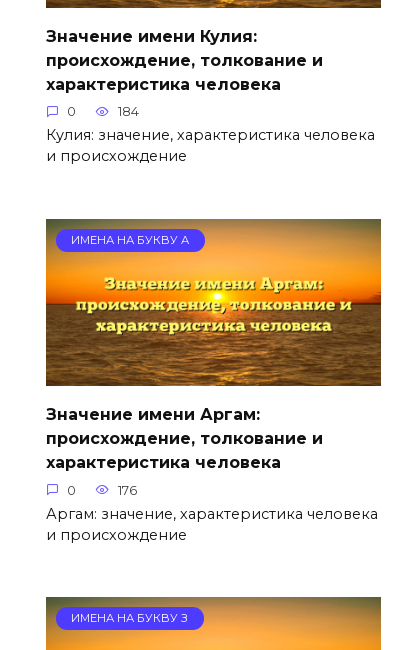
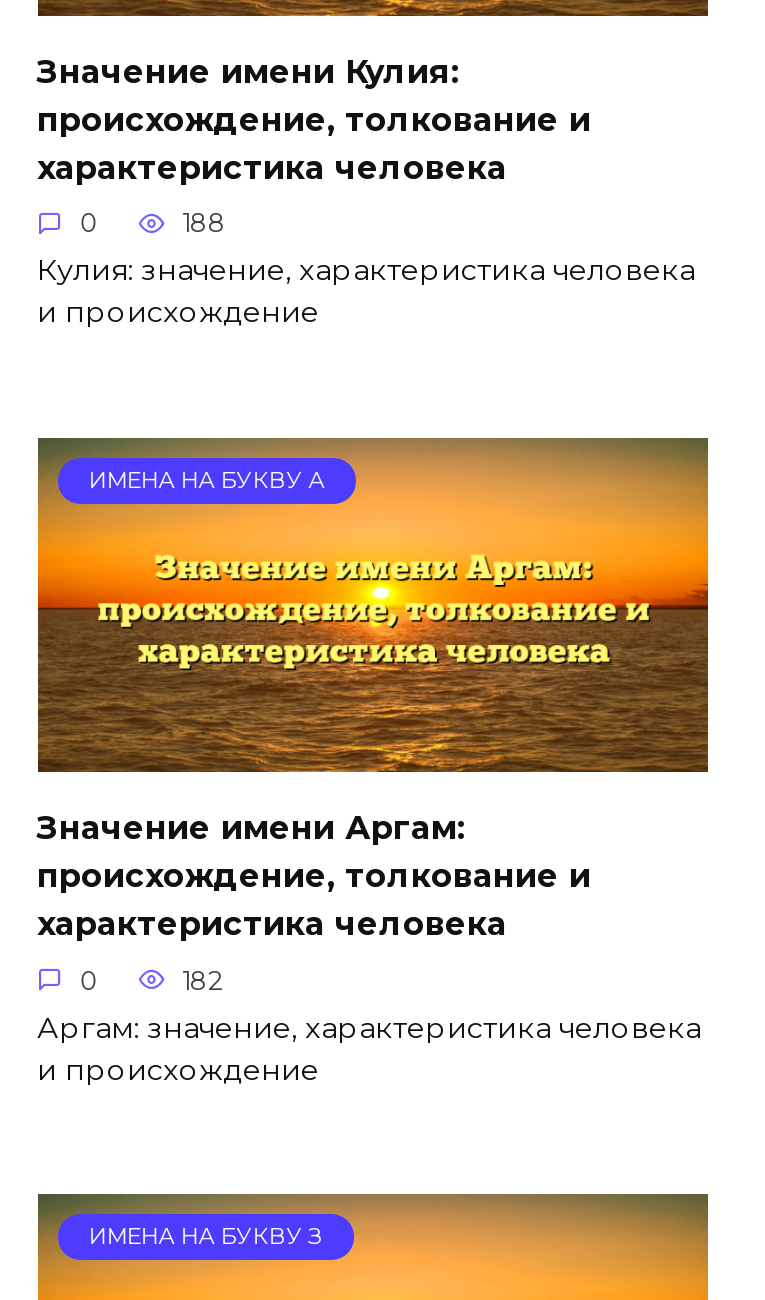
[118,104,139,119] 184 -> [182,209,226,239] 188
[118,483,137,498] 176 -> [182,965,222,995] 182

